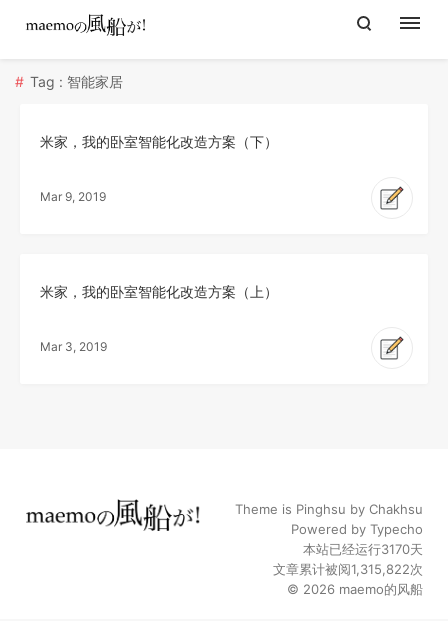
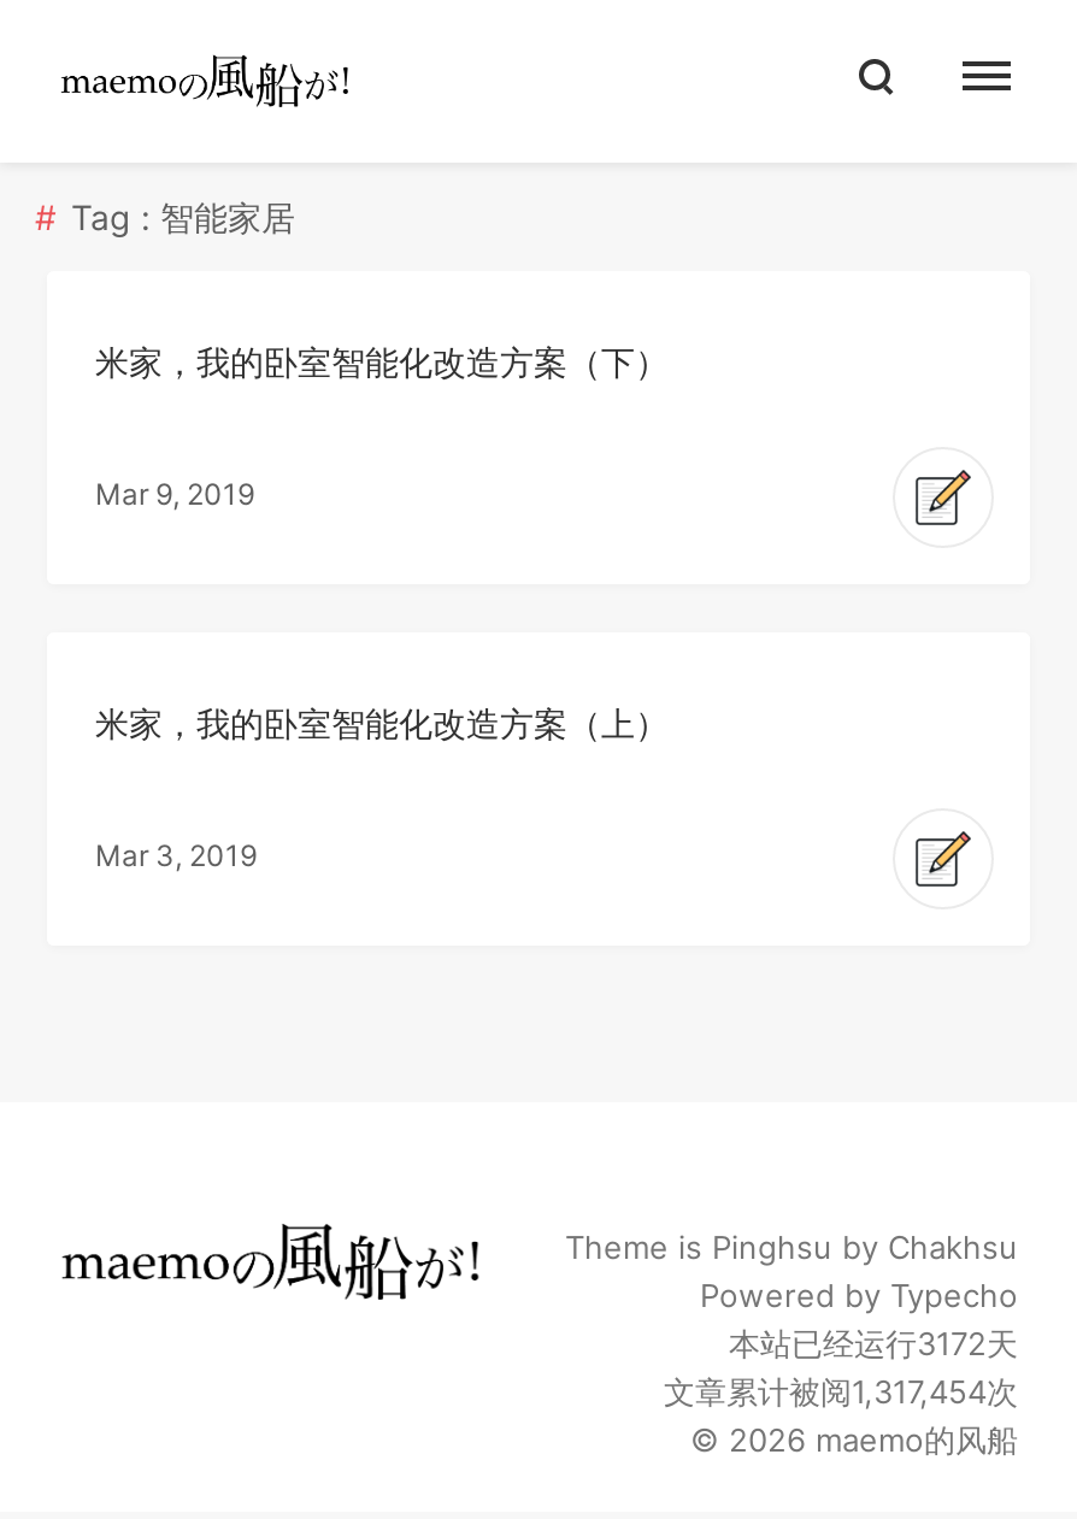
[303,541,423,557] 本站已经运行3170天 -> [729,1324,1018,1362] 本站已经运行3172天
[273,561,423,577] 文章累计被阅1,315,822次 -> [664,1372,1018,1411] 文章累计被阅1,317,454次

